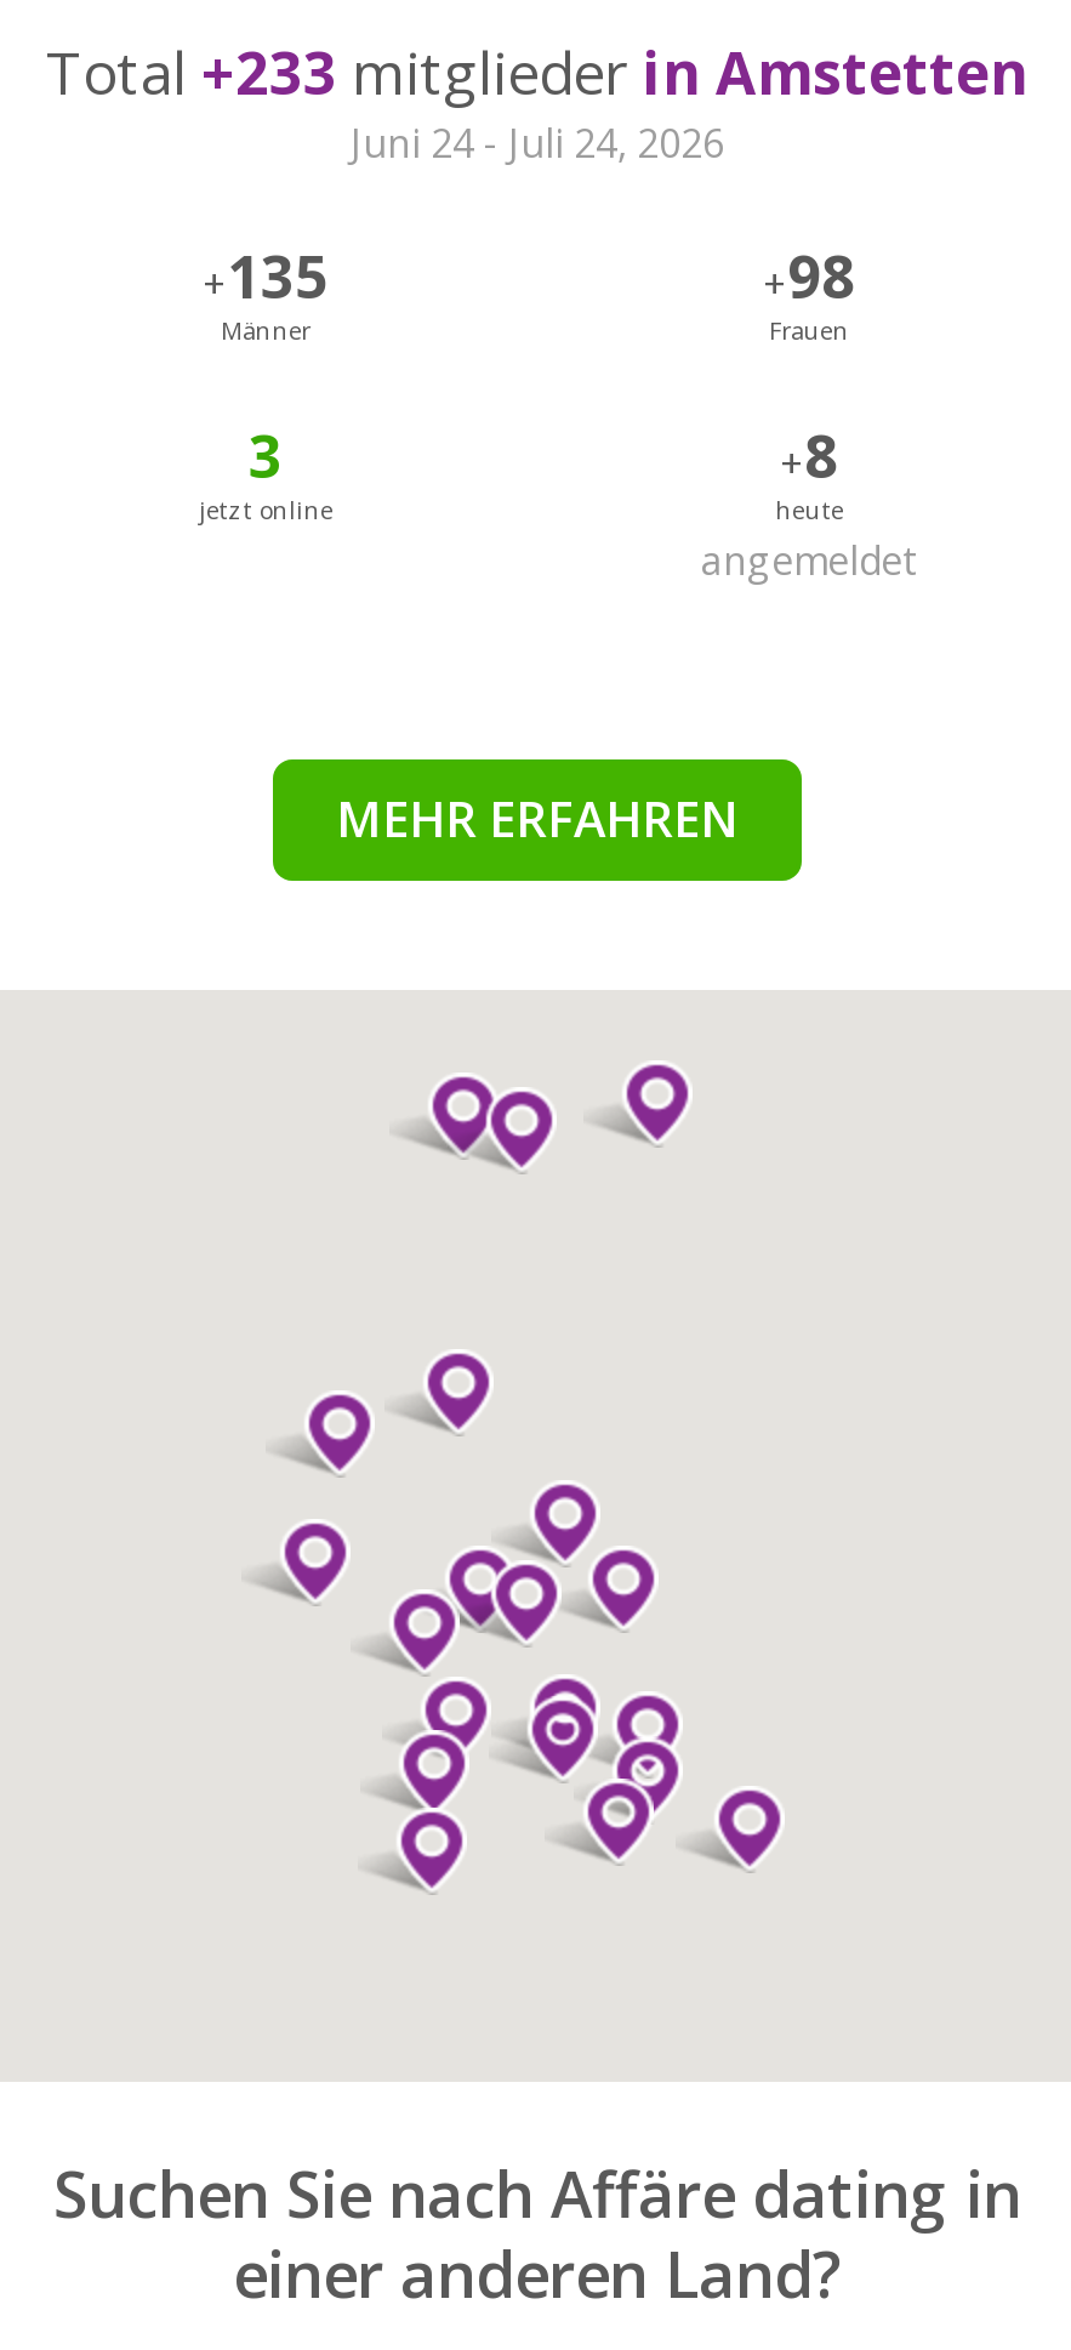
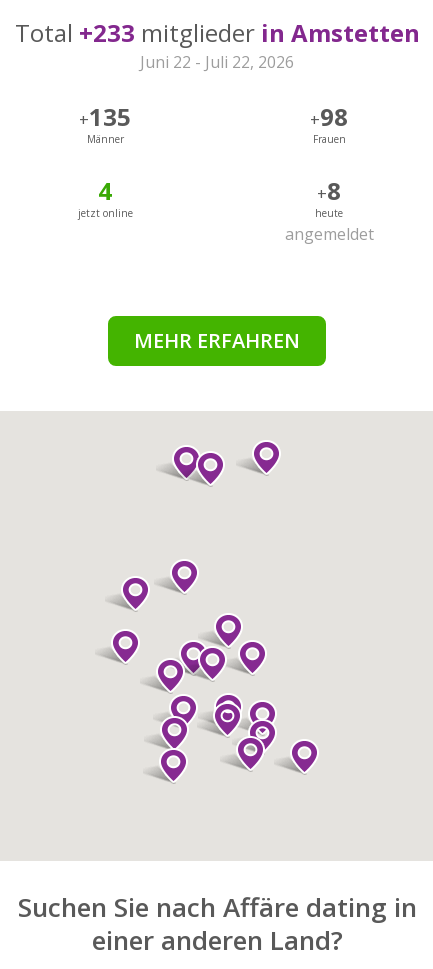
[351,116,724,170] Juni 24 - Juli 24, 2026 -> [140,51,294,73] Juni 22 - Juli 22, 2026
[249,415,283,495] 3 -> [98,174,112,207] 4

